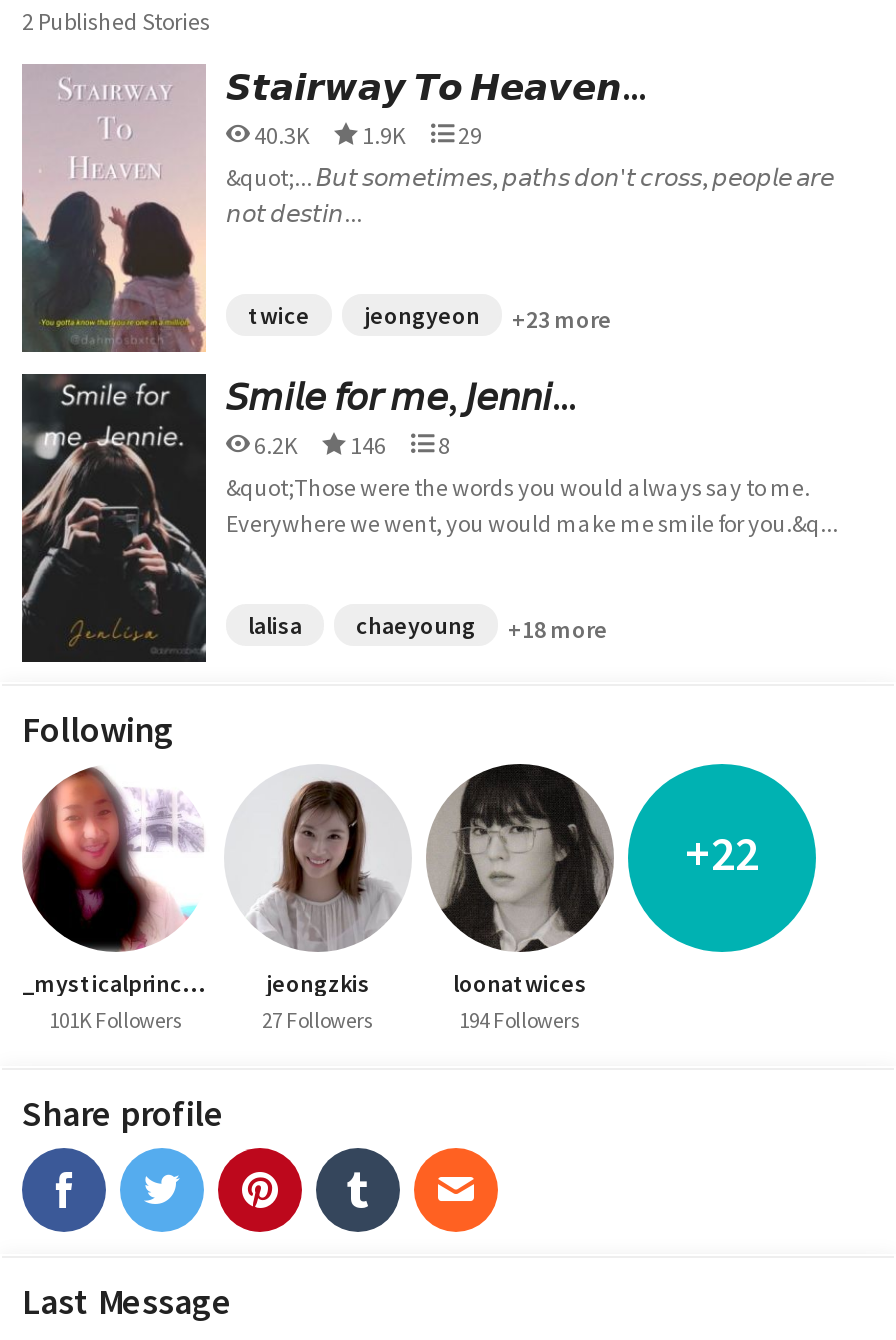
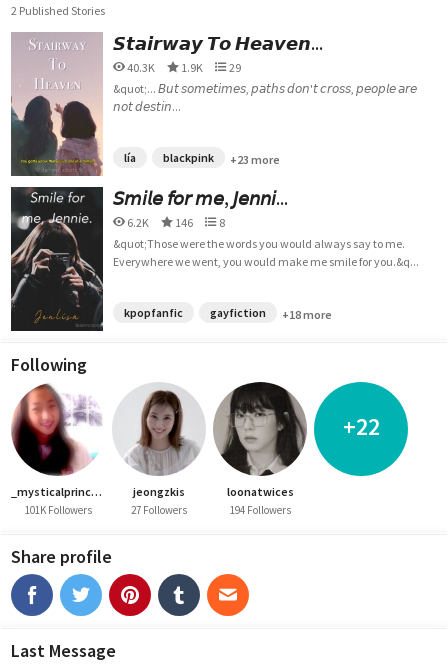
[248,300,480,330] twice | jeongyeon -> [124,150,214,165] lía | blackpink
[248,610,476,640] lalisa | chaeyoung -> [124,305,266,320] kpopfanfic | gayfiction

